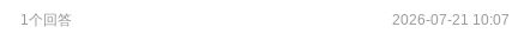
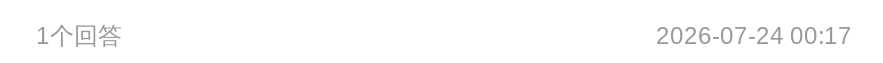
[392,12,510,28] 2026-07-21 10:07 -> [656,22,852,50] 2026-07-24 00:17

